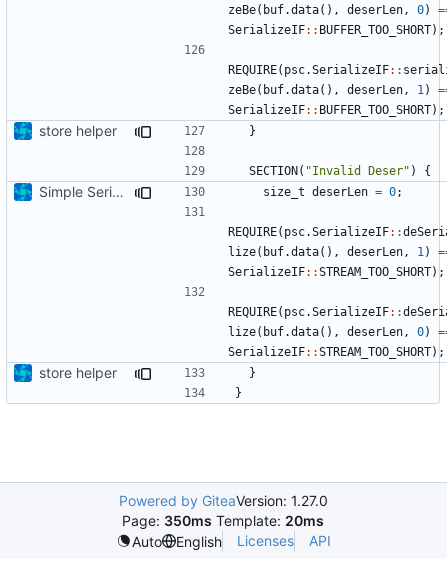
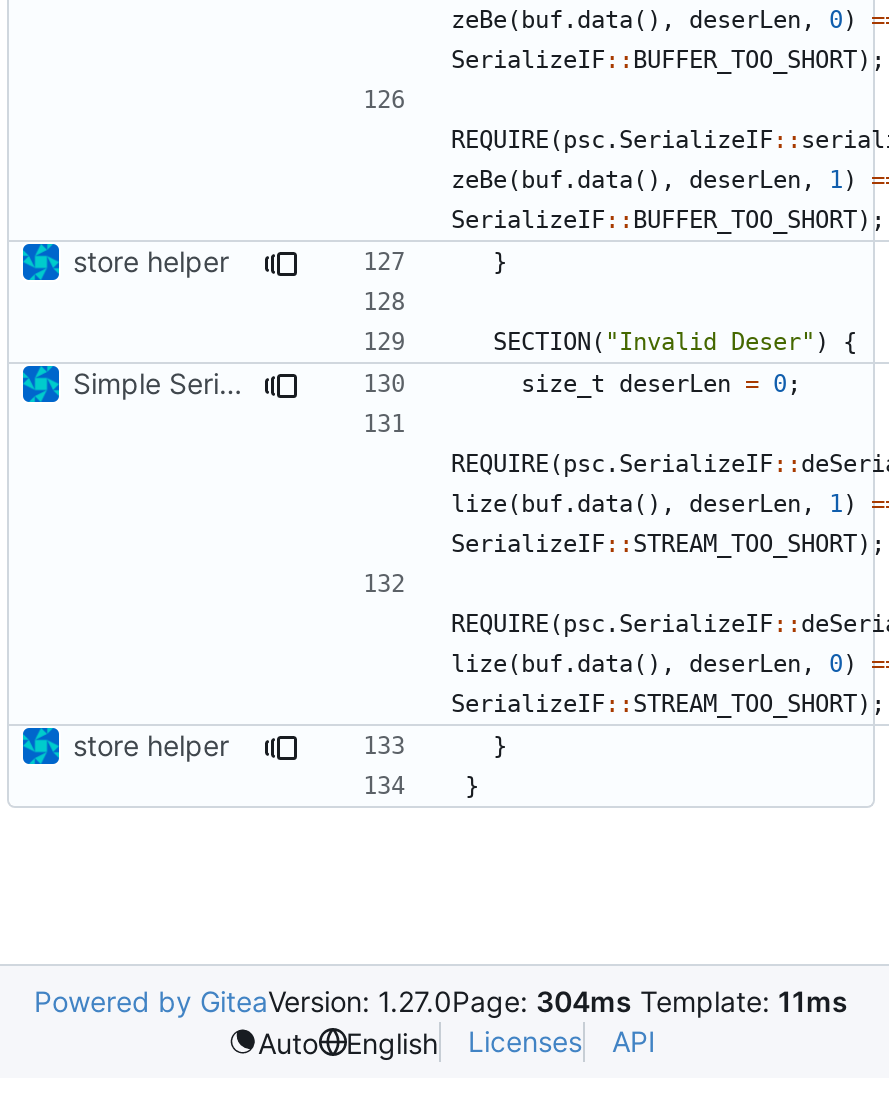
[118,492,327,529] Powered by GiteaVersion: 1.27.0 | Page: 350ms Template: 20ms -> [34,984,848,1018] Powered by GiteaVersion: 1.27.0Page: 304ms Template: 11ms

